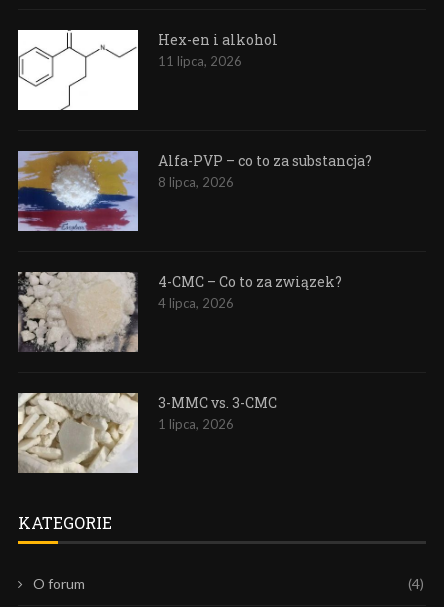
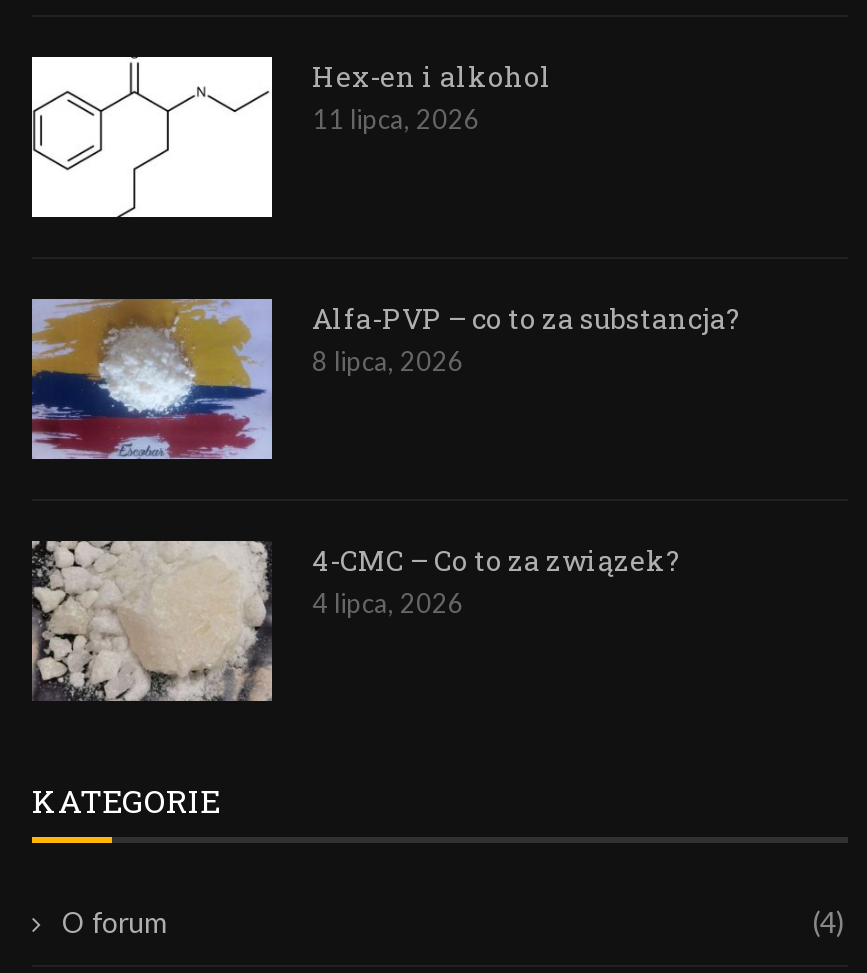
[17,392,277,473] [image] | 3-MMC vs. 3-CMC | 1 lipca, 2026 -> none

